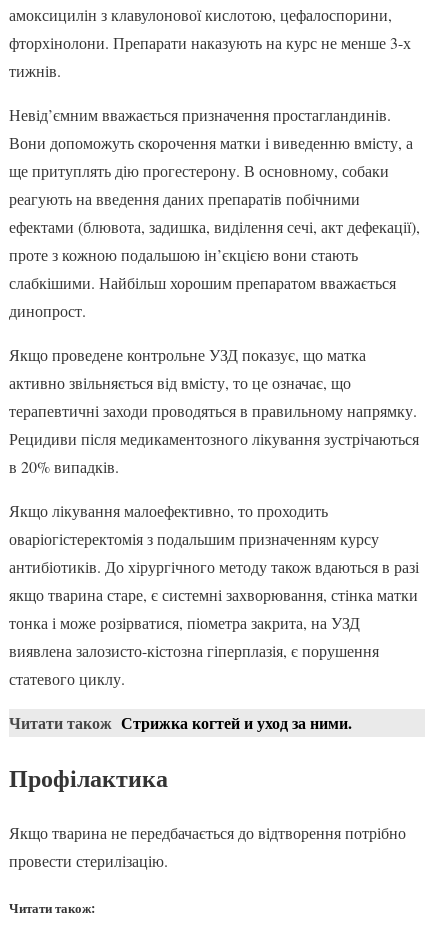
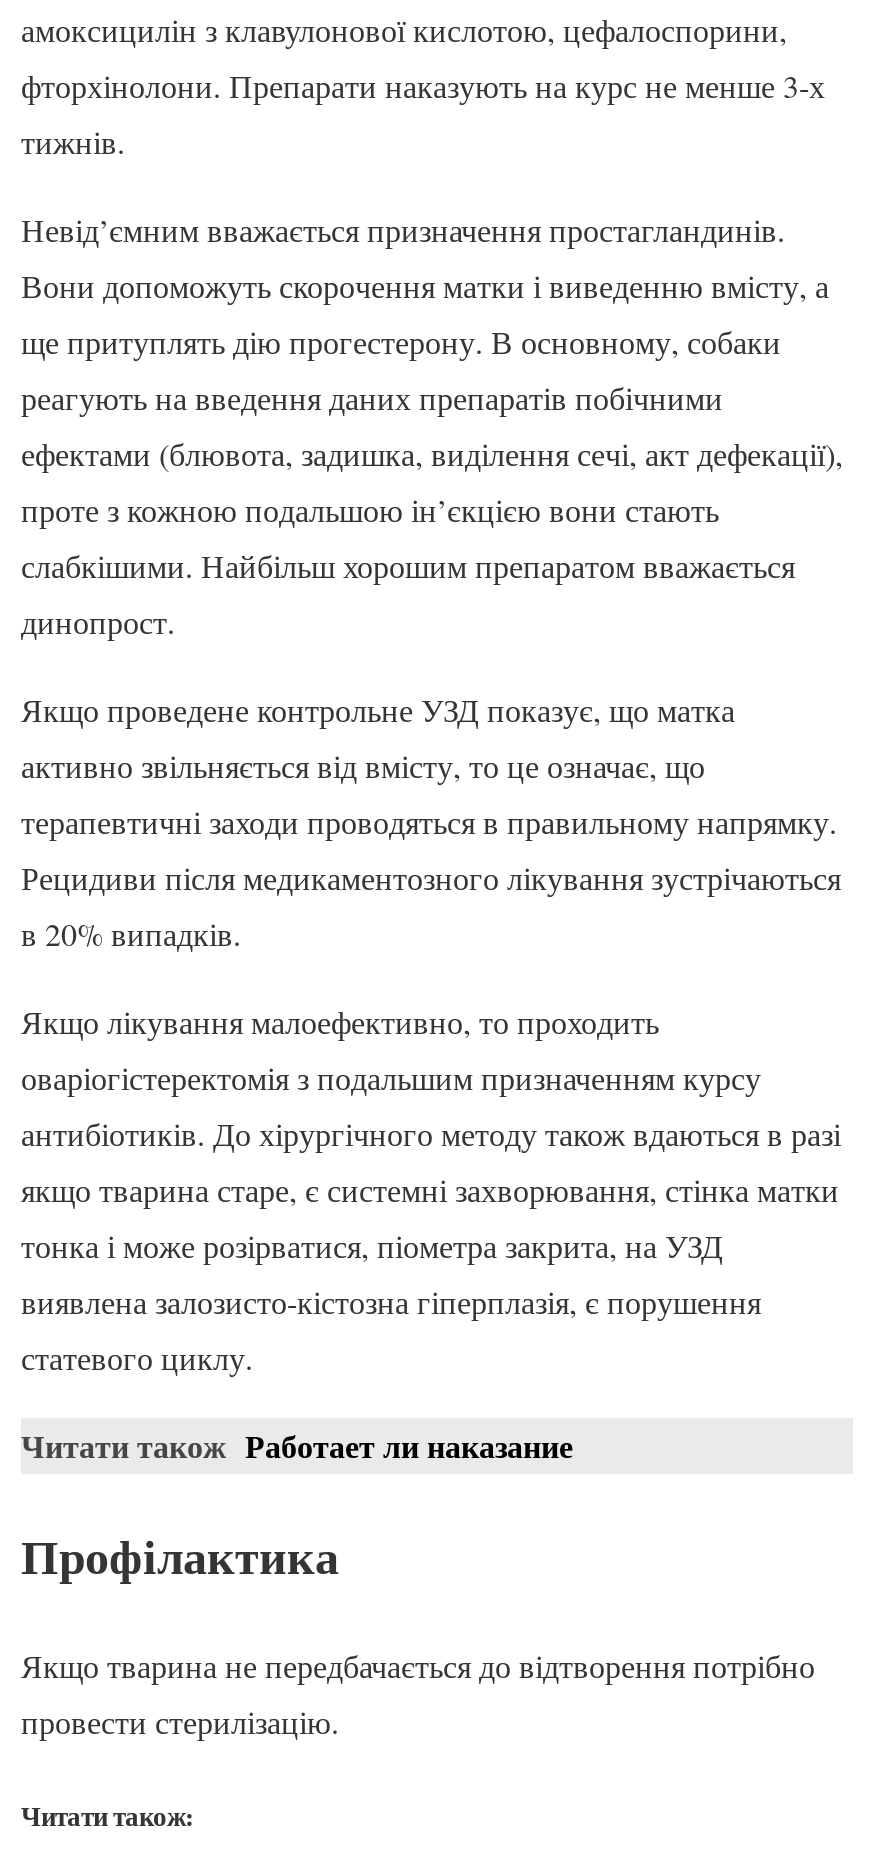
[9,711,352,734] Читати також Стрижка когтей и уход за ними. -> [21,1422,573,1468] Читати також Работает ли наказание

